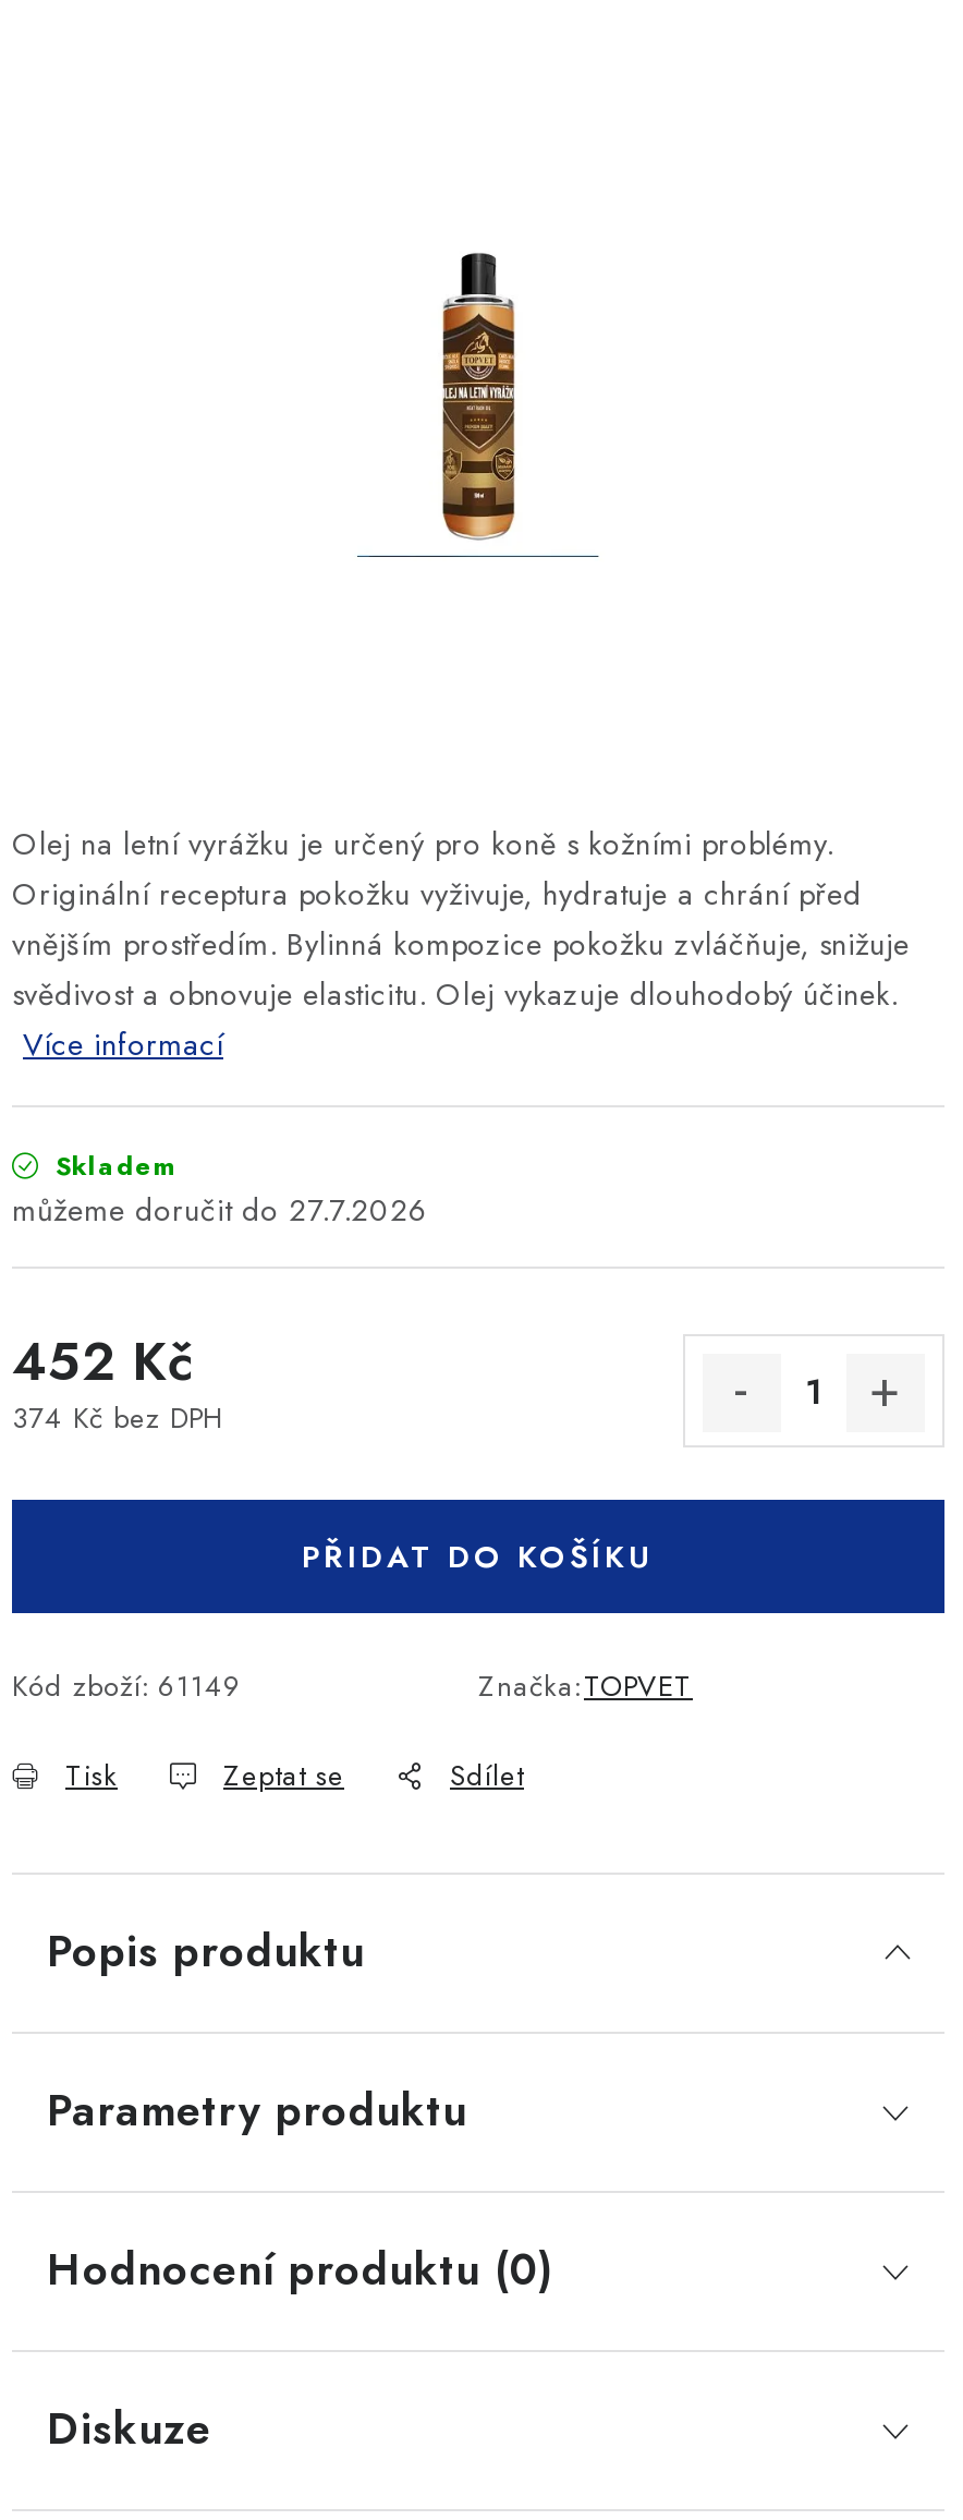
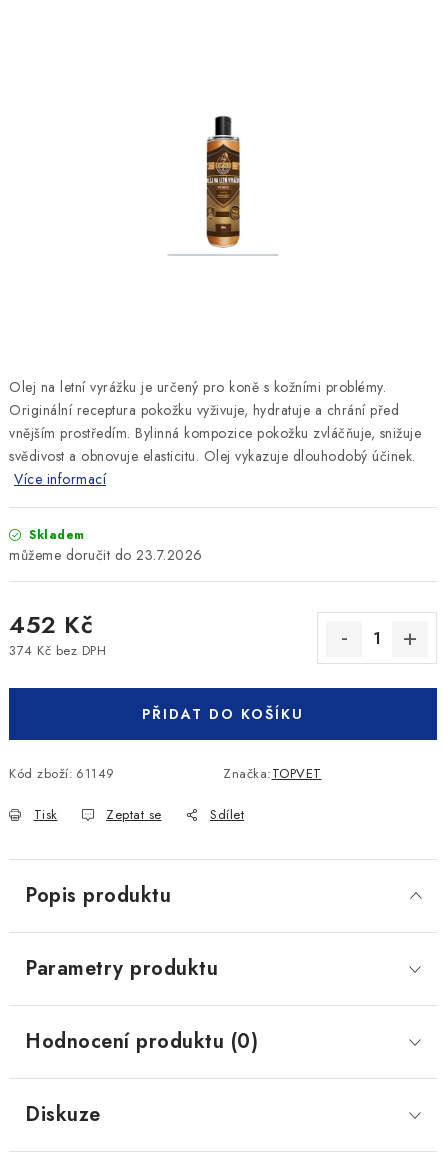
[289,1188,429,1232] 27.7.2026 -> [136,545,202,565] 23.7.2026

